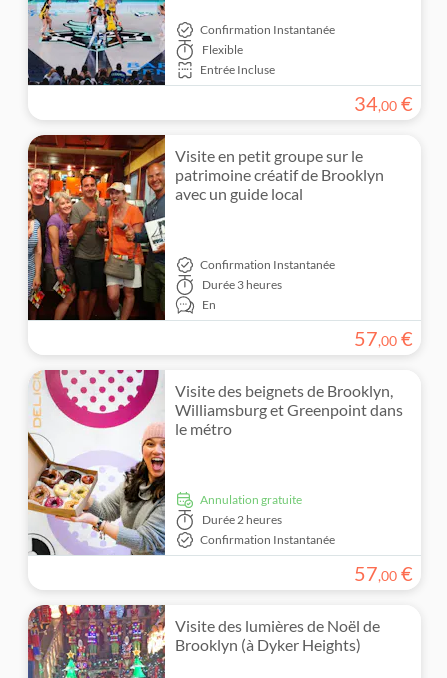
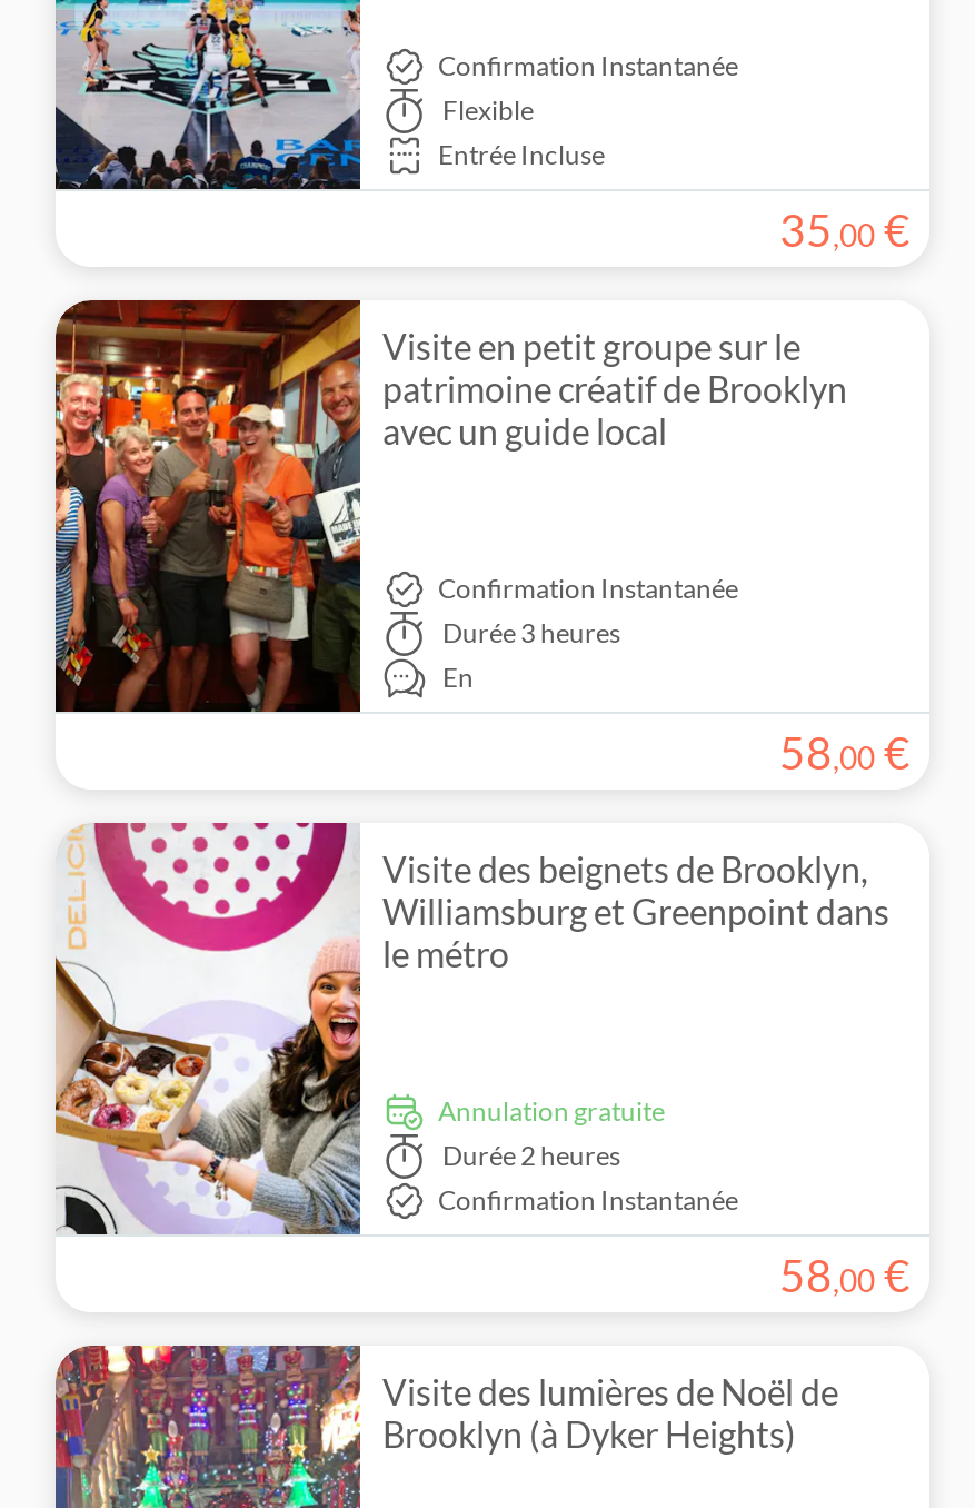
[353,90,412,114] 34, 00 € -> [779,201,911,255] 35, 00 €
[353,325,412,349] 57, 00 € -> [779,724,911,777] 58, 00 €
[353,560,412,584] 57, 00 € -> [779,1247,911,1300] 58, 00 €

